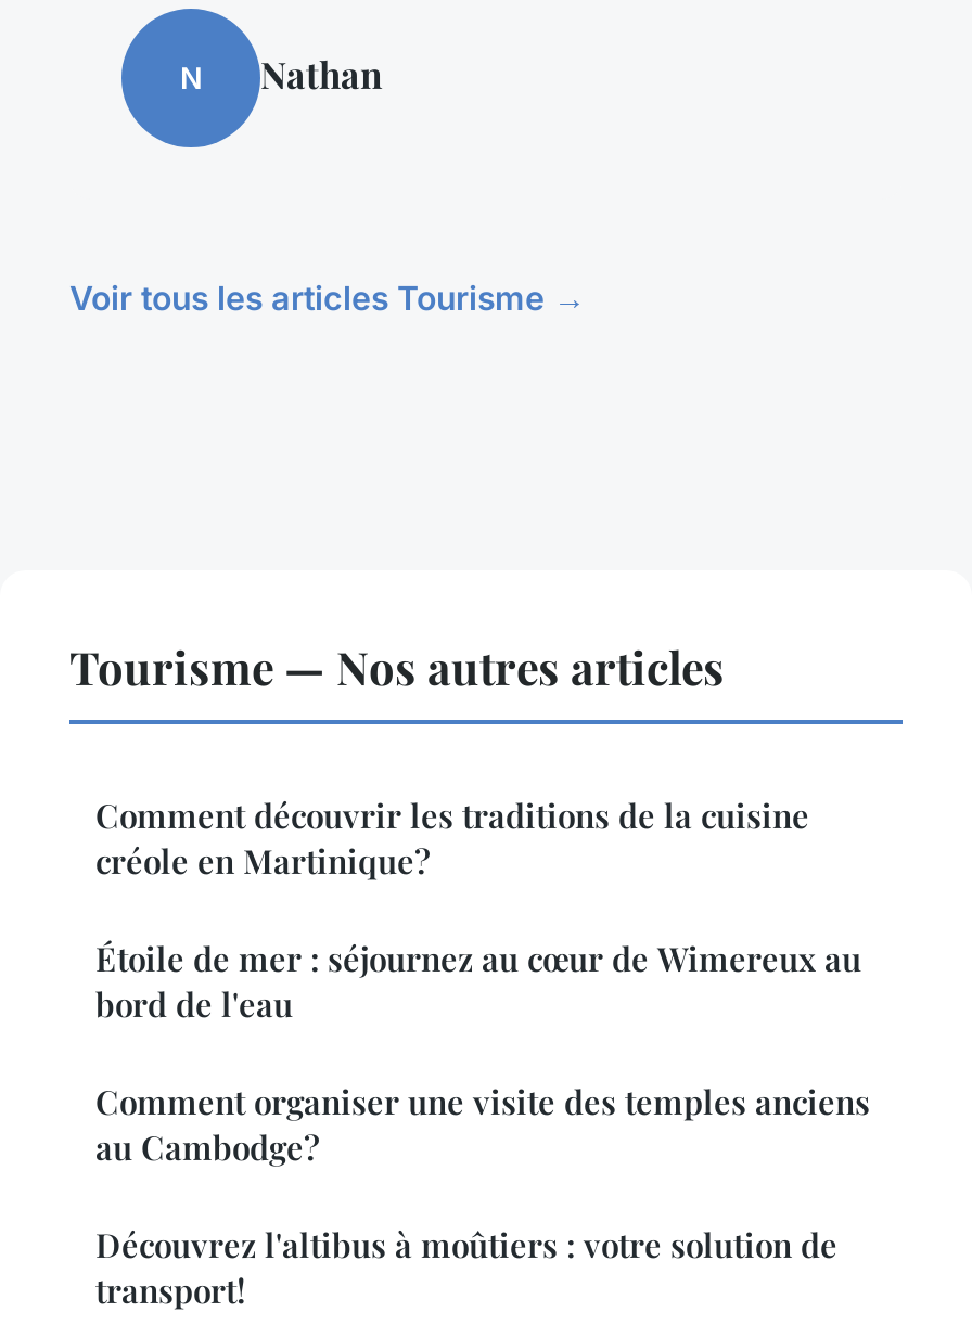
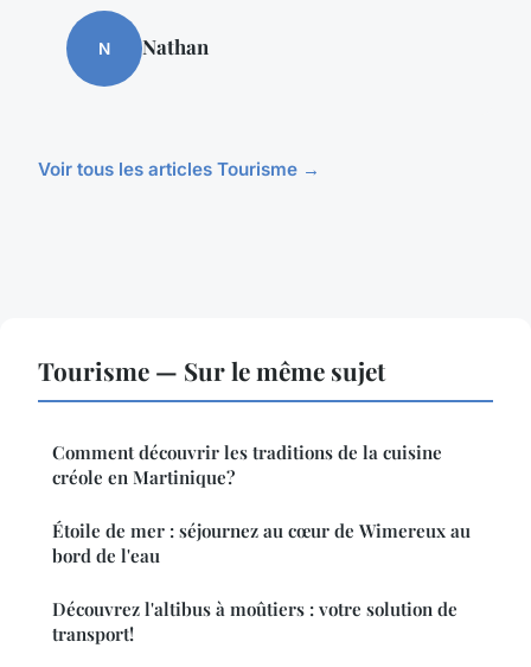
[69,636,725,697] Tourisme — Nos autres articles -> [38,354,385,387] Tourisme — Sur le même sujet
[95,1081,870,1170] Comment organiser une visite des temples anciens | au Cambodge? -> none

